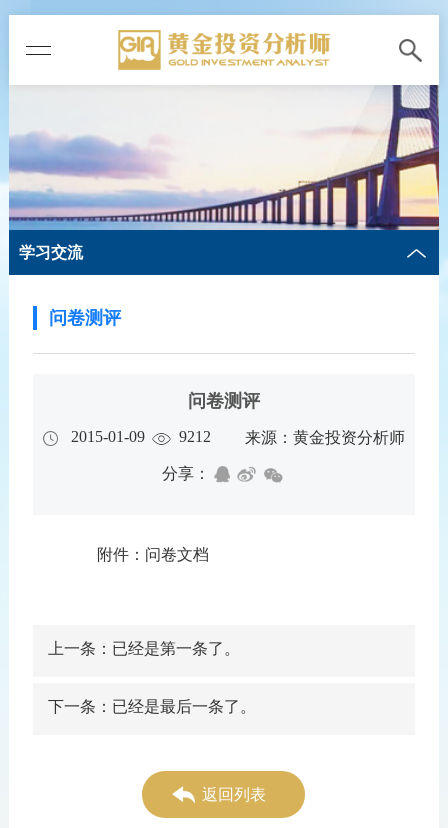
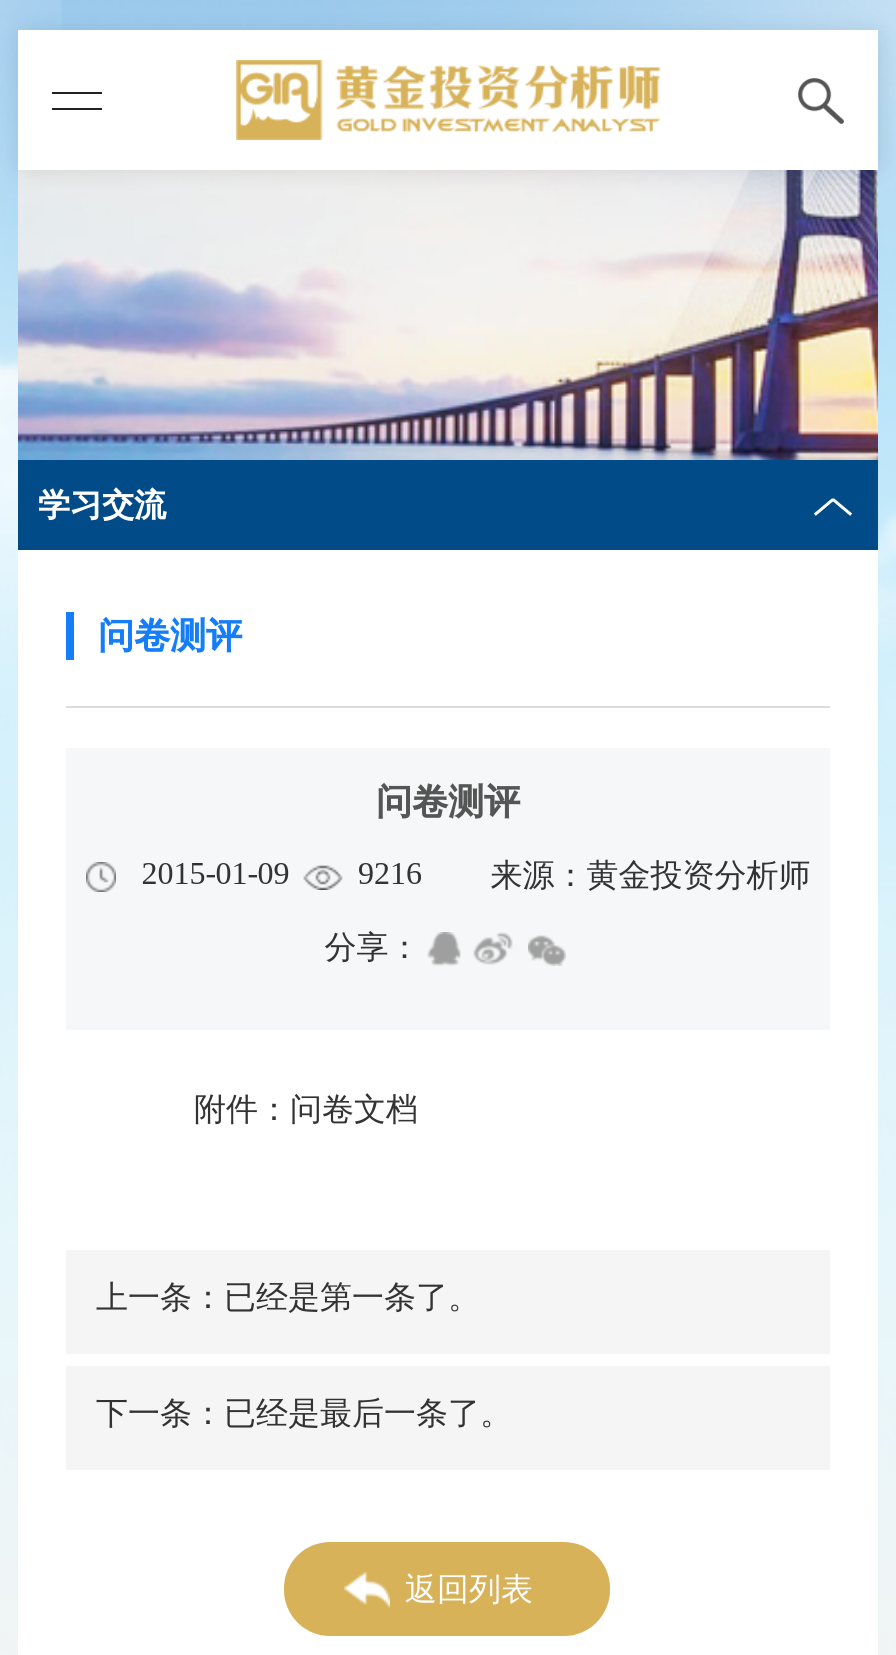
[179,428,211,445] 9212 -> [358,856,422,890] 9216

